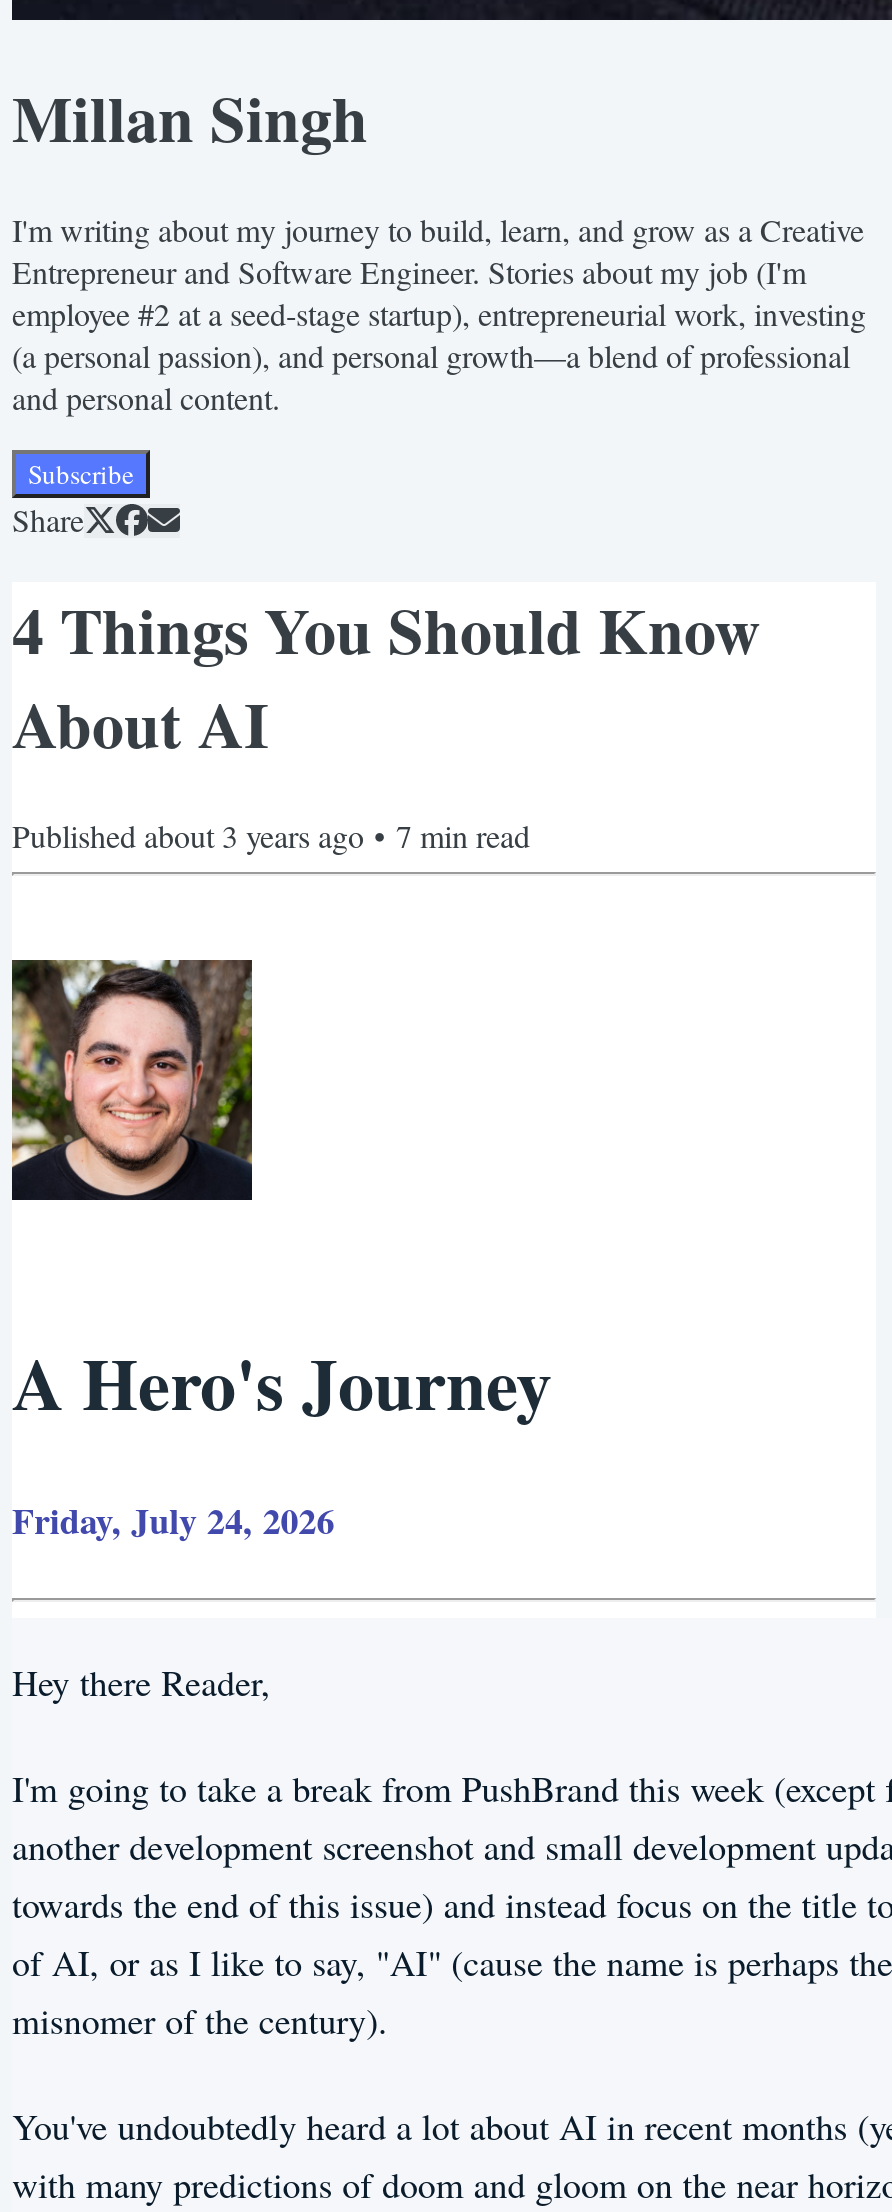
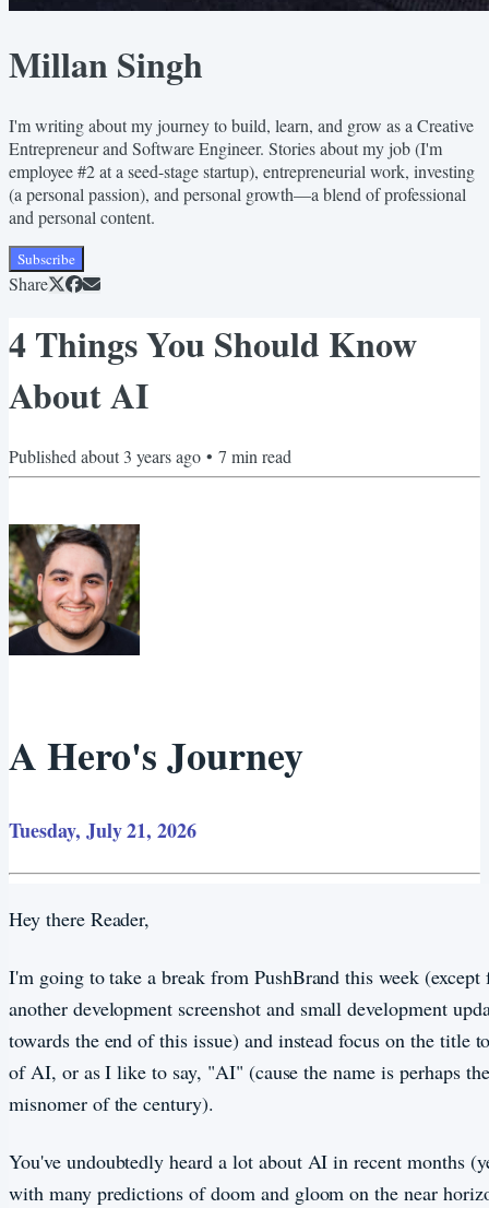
[12,1494,334,1546] Friday, July 24, 2026 -> [9,816,197,844] Tuesday, July 21, 2026

